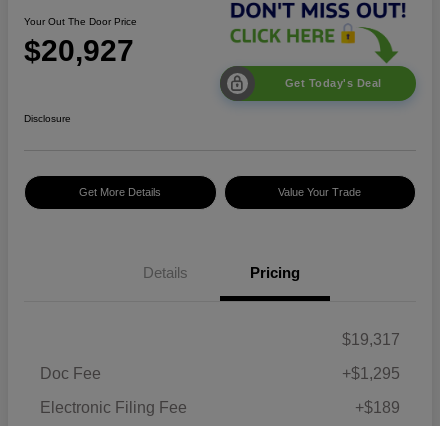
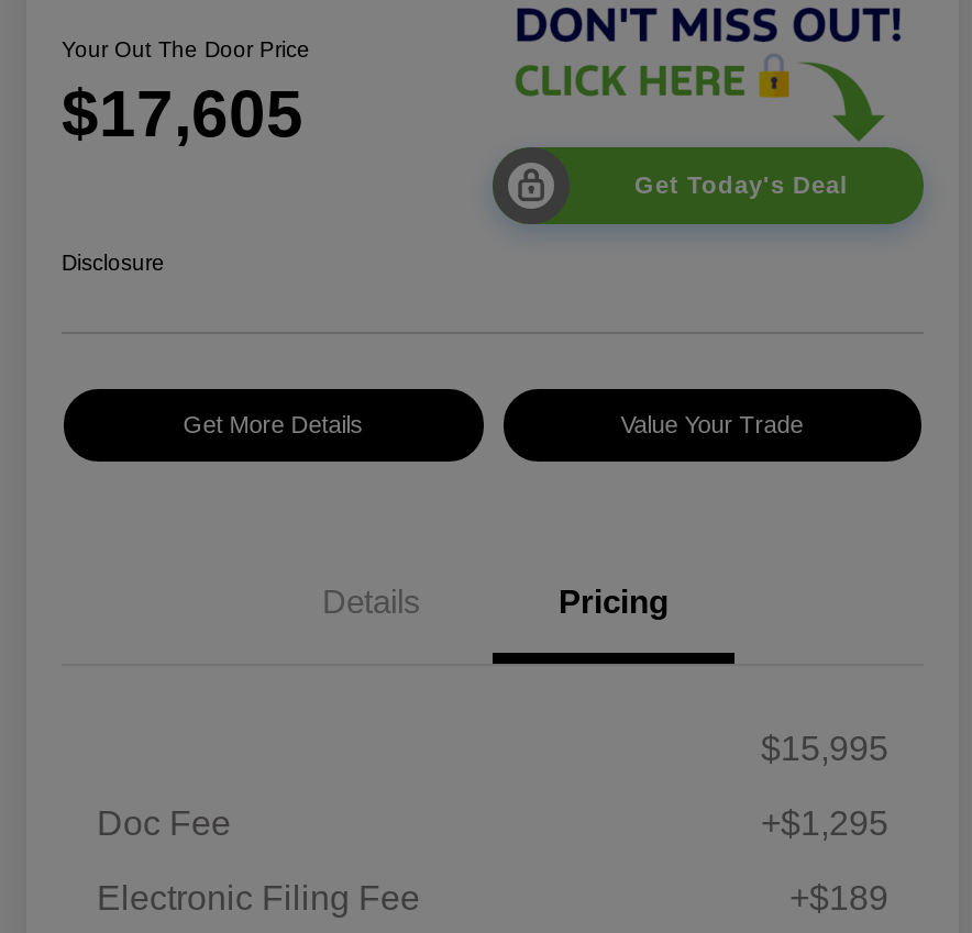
[24,34,134,67] $20,927 -> [62,78,303,150] $17,605
[342,331,400,348] $19,317 -> [761,731,888,768] $15,995

